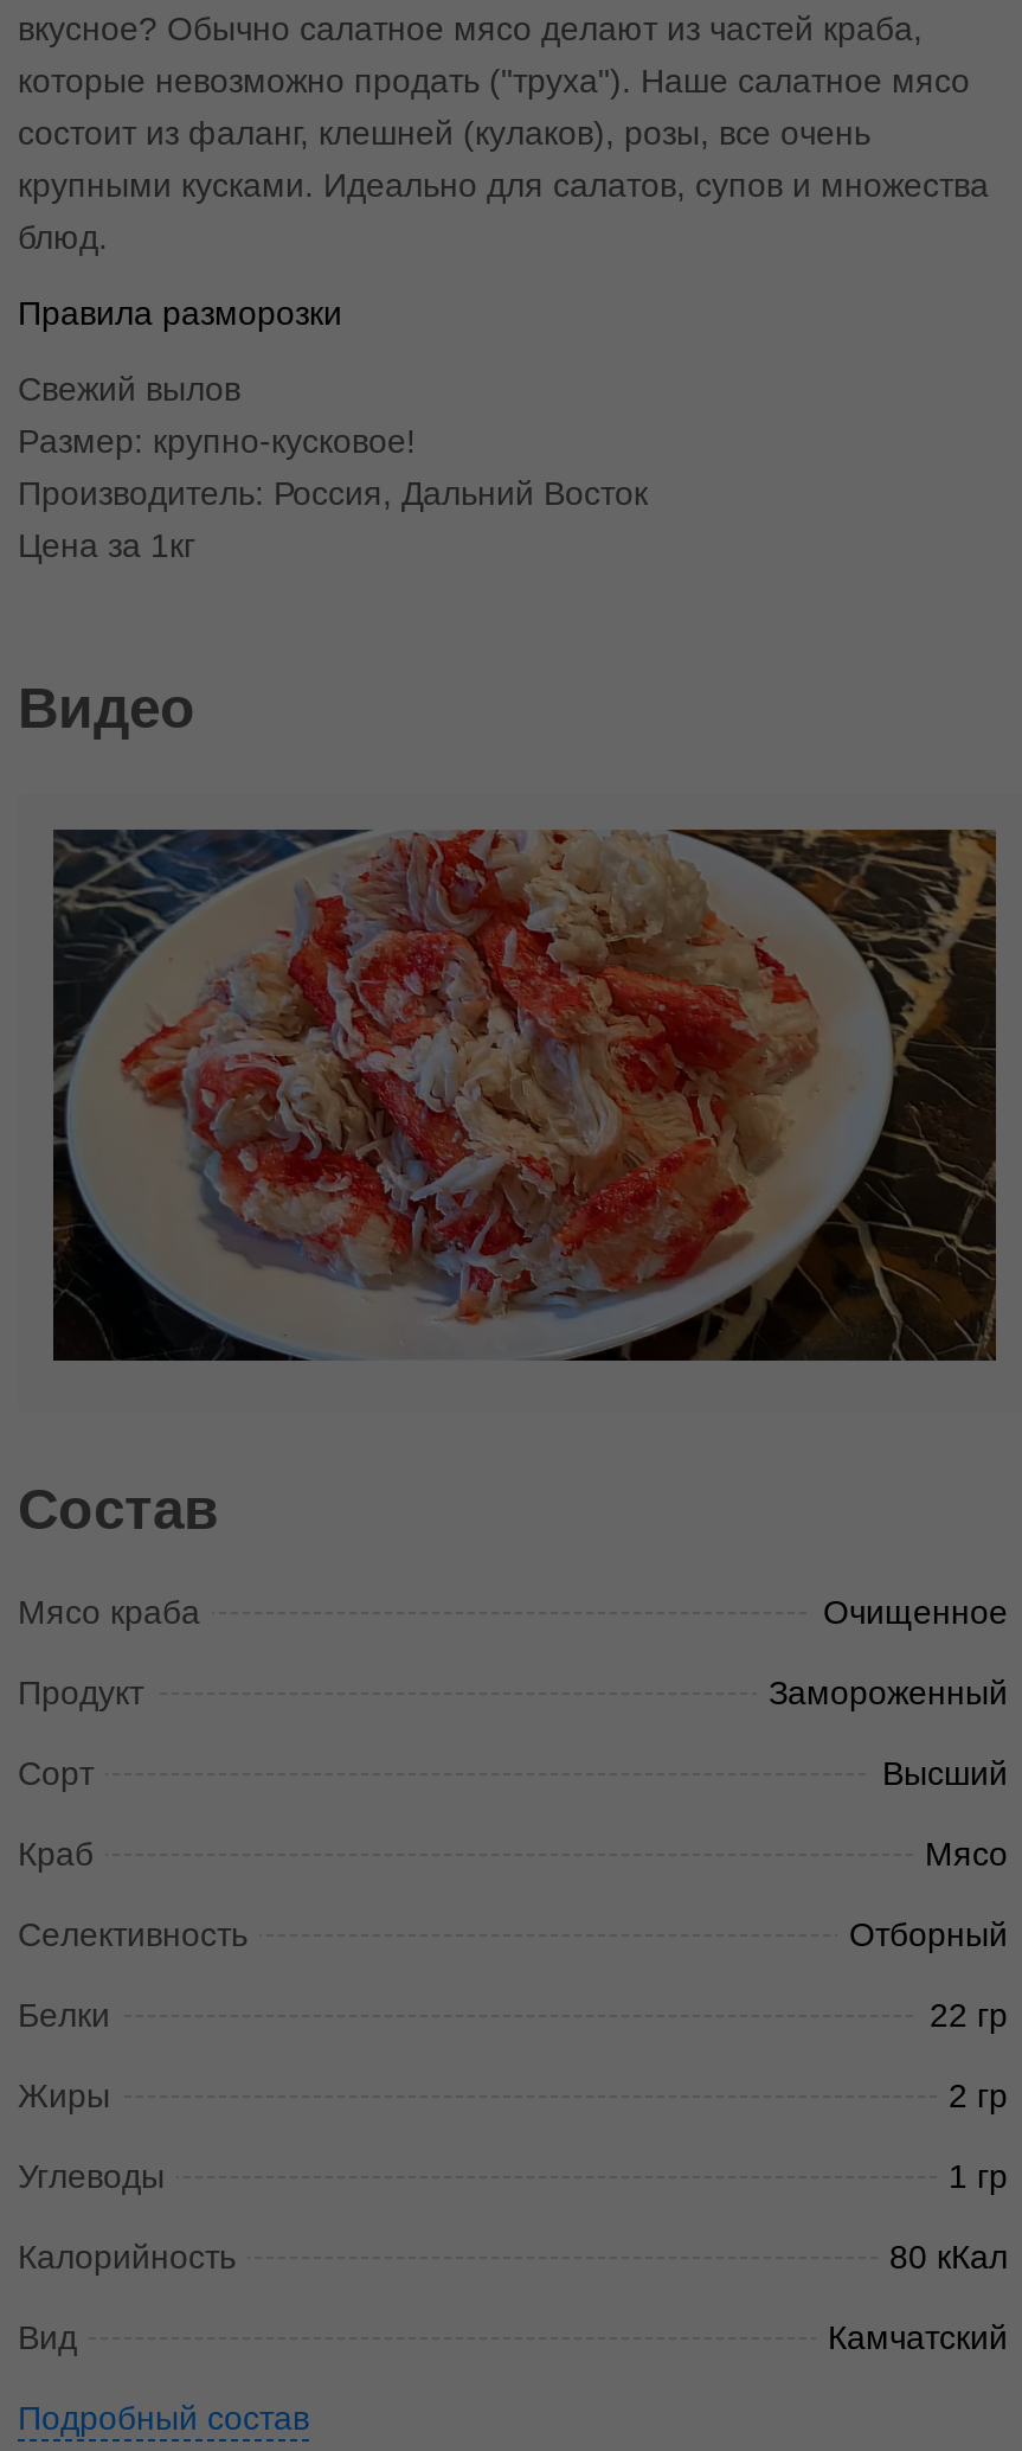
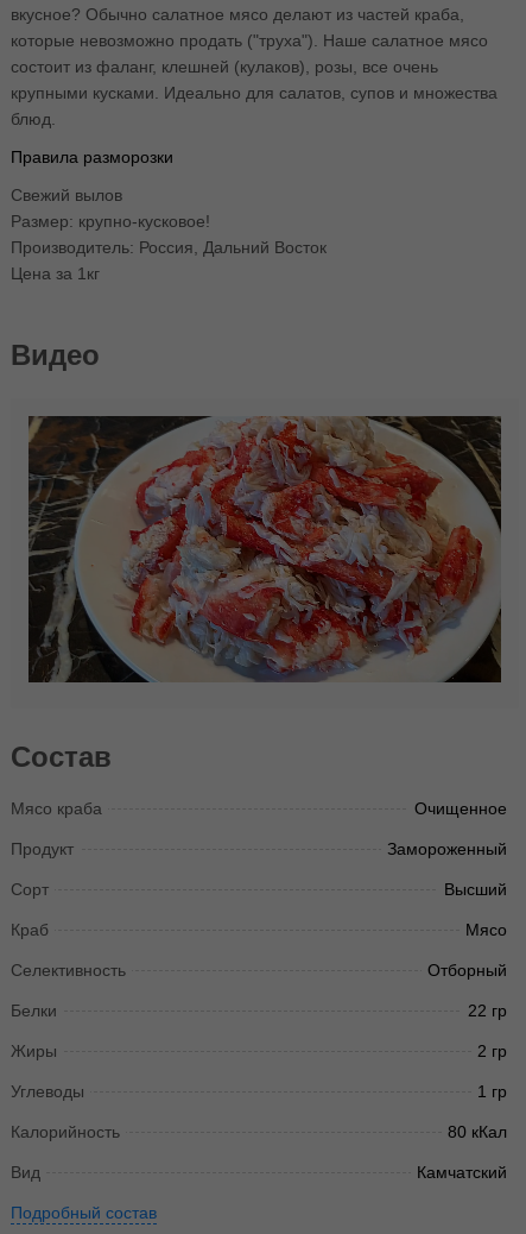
[51,827,998,1363] [image] -> [28,415,502,682] [image]

